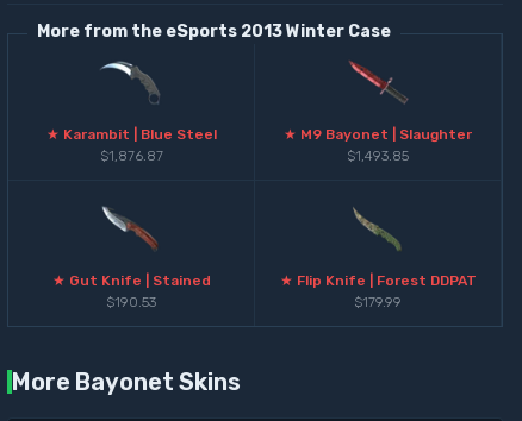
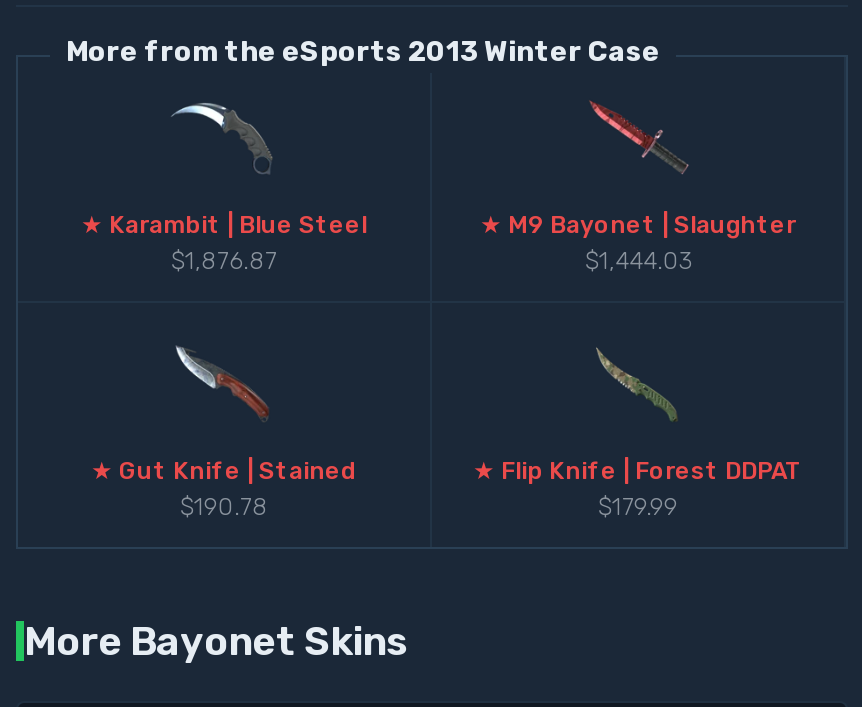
[347,147,409,164] $1,493.85 -> [585,247,691,275] $1,444.03
[106,294,156,310] $190.53 -> [180,493,268,521] $190.78

